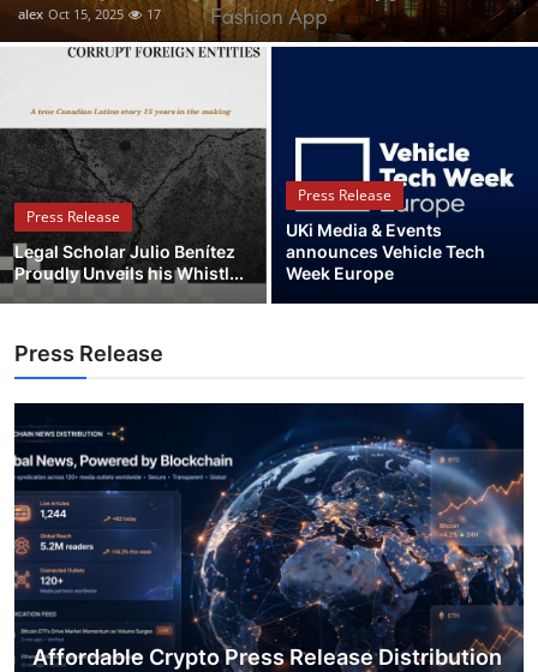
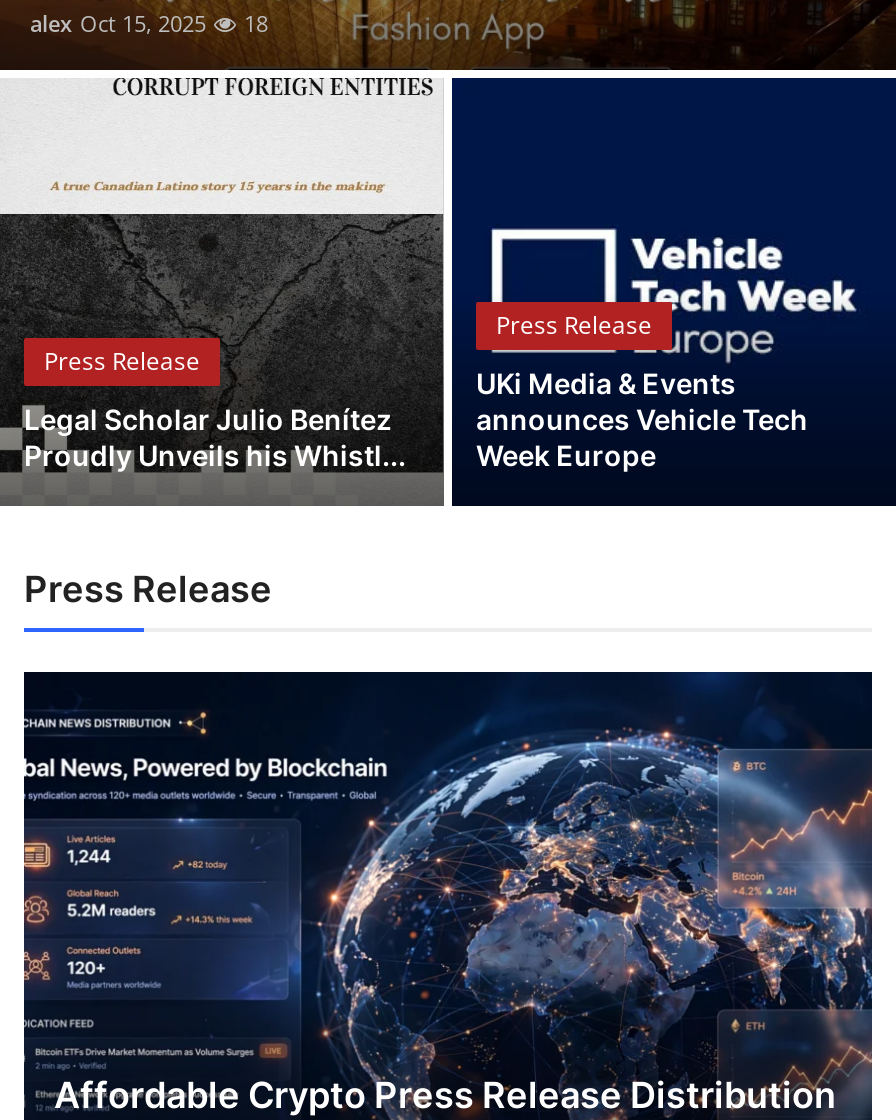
[18,4,161,22] alex Oct 15, 2025 17 -> [30,7,268,37] alex Oct 15, 2025 18

